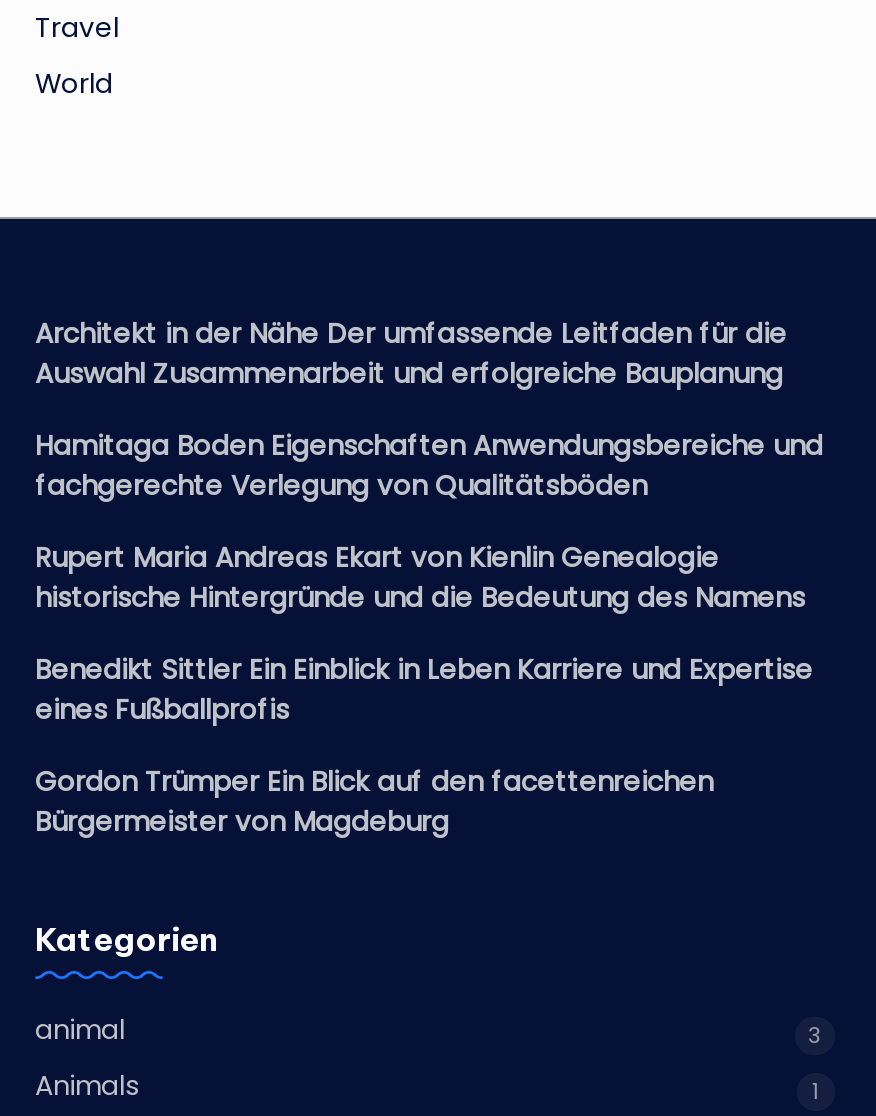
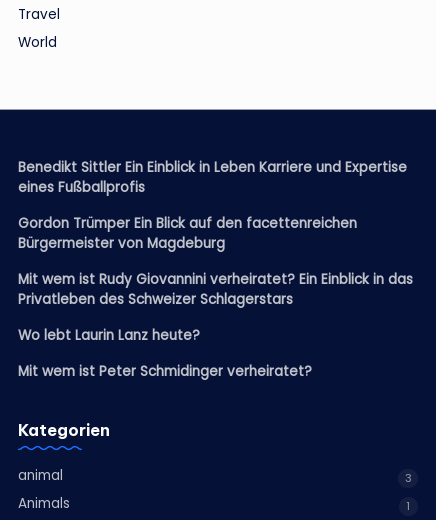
[35,315,823,617] Architekt in der Nähe Der umfassende Leitfaden für die | Auswahl Zusammenarbeit und erfolgreiche Bauplanung | Hamitaga Boden Eigenschaften Anwendungsbereiche und | fachgerechte Verlegung von Qualitätsböden | Rupert Maria Andreas Ekart von Kienlin Genealogie | historische Hintergründe und die Bedeutung des Namens -> none
moved [35,651,813,841] -> [18,158,407,253]: Benedikt Sittler Ein Einblick in Leben Karriere und Expertise | eines Fußballprofis | Gordon Trümper Ein Blick auf den facettenreichen | Bürgermeister von Magdeburg
none -> [18,270,413,381] Mit wem ist Rudy Giovannini verheiratet? Ein Einblick in das | Privatleben des Schweizer Schlagerstars | Wo lebt Laurin Lanz heute? | Mit wem ist Peter Schmidinger verheiratet?

